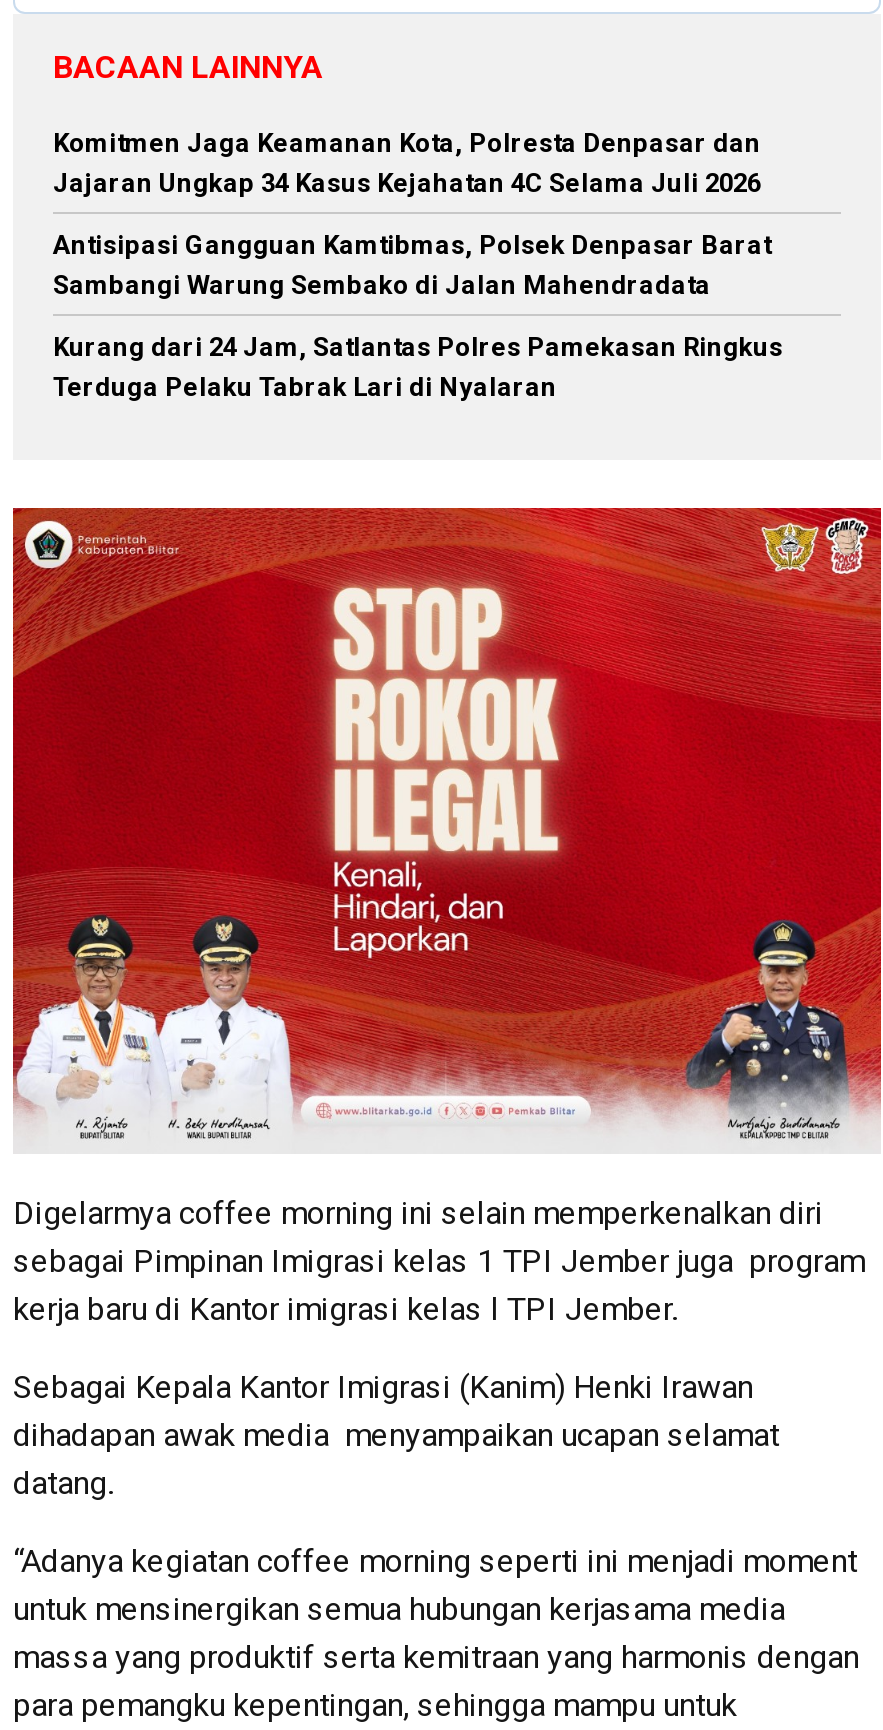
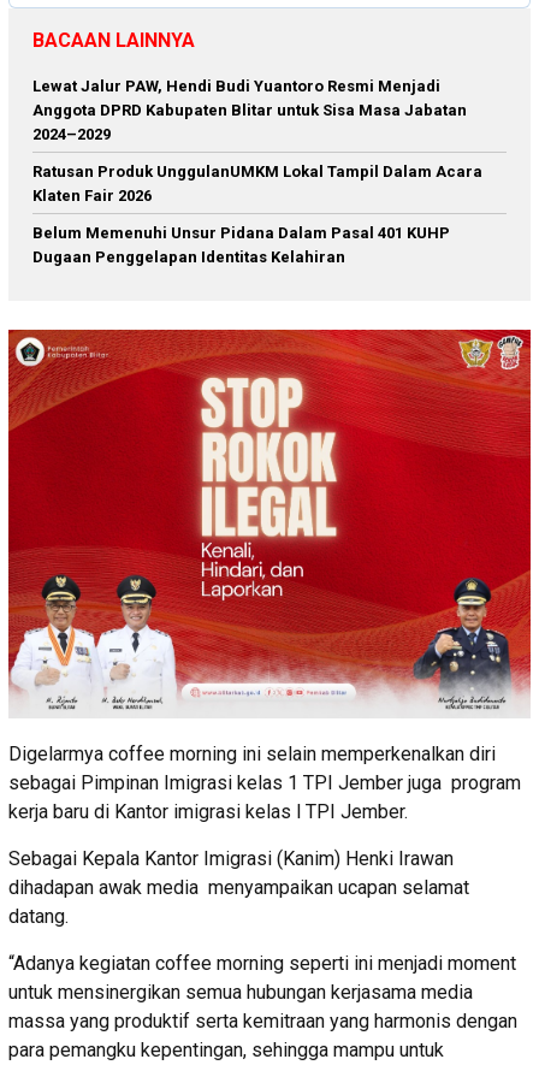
[53,129,761,199] Komitmen Jaga Keamanan Kota, Polresta Denpasar dan | Jajaran Ungkap 34 Kasus Kejahatan 4C Selama Juli 2026 -> [32,77,467,144] Lewat Jalur PAW, Hendi Budi Yuantoro Resmi Menjadi | Anggota DPRD Kabupaten Blitar untuk Sisa Masa Jabatan | 2024–2029
[53,231,771,301] Antisipasi Gangguan Kamtibmas, Polsek Denpasar Barat | Sambangi Warung Sembako di Jalan Mahendradata -> [32,163,482,205] Ratusan Produk UnggulanUMKM Lokal Tampil Dalam Acara | Klaten Fair 2026
[53,333,783,403] Kurang dari 24 Jam, Satlantas Polres Pamekasan Ringkus | Terduga Pelaku Tabrak Lari di Nyalaran -> [32,224,450,266] Belum Memenuhi Unsur Pidana Dalam Pasal 401 KUHP | Dugaan Penggelapan Identitas Kelahiran

